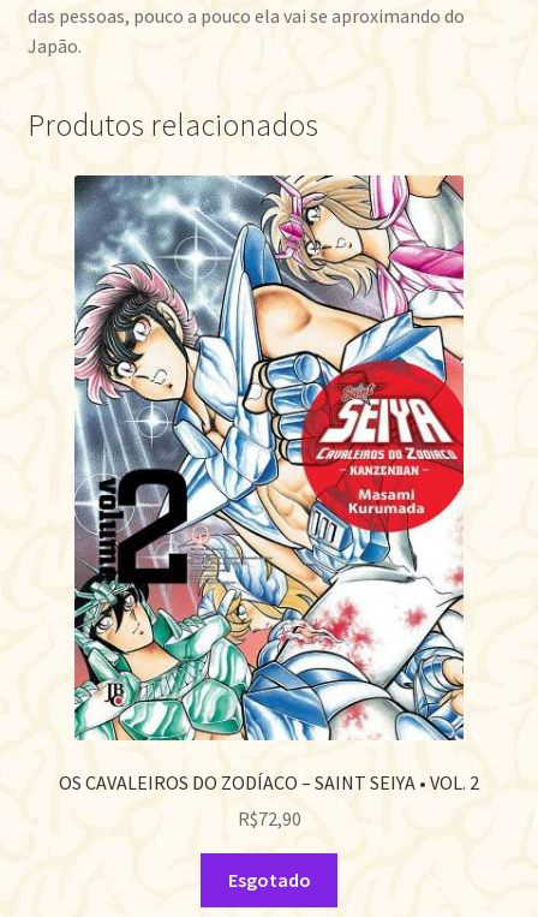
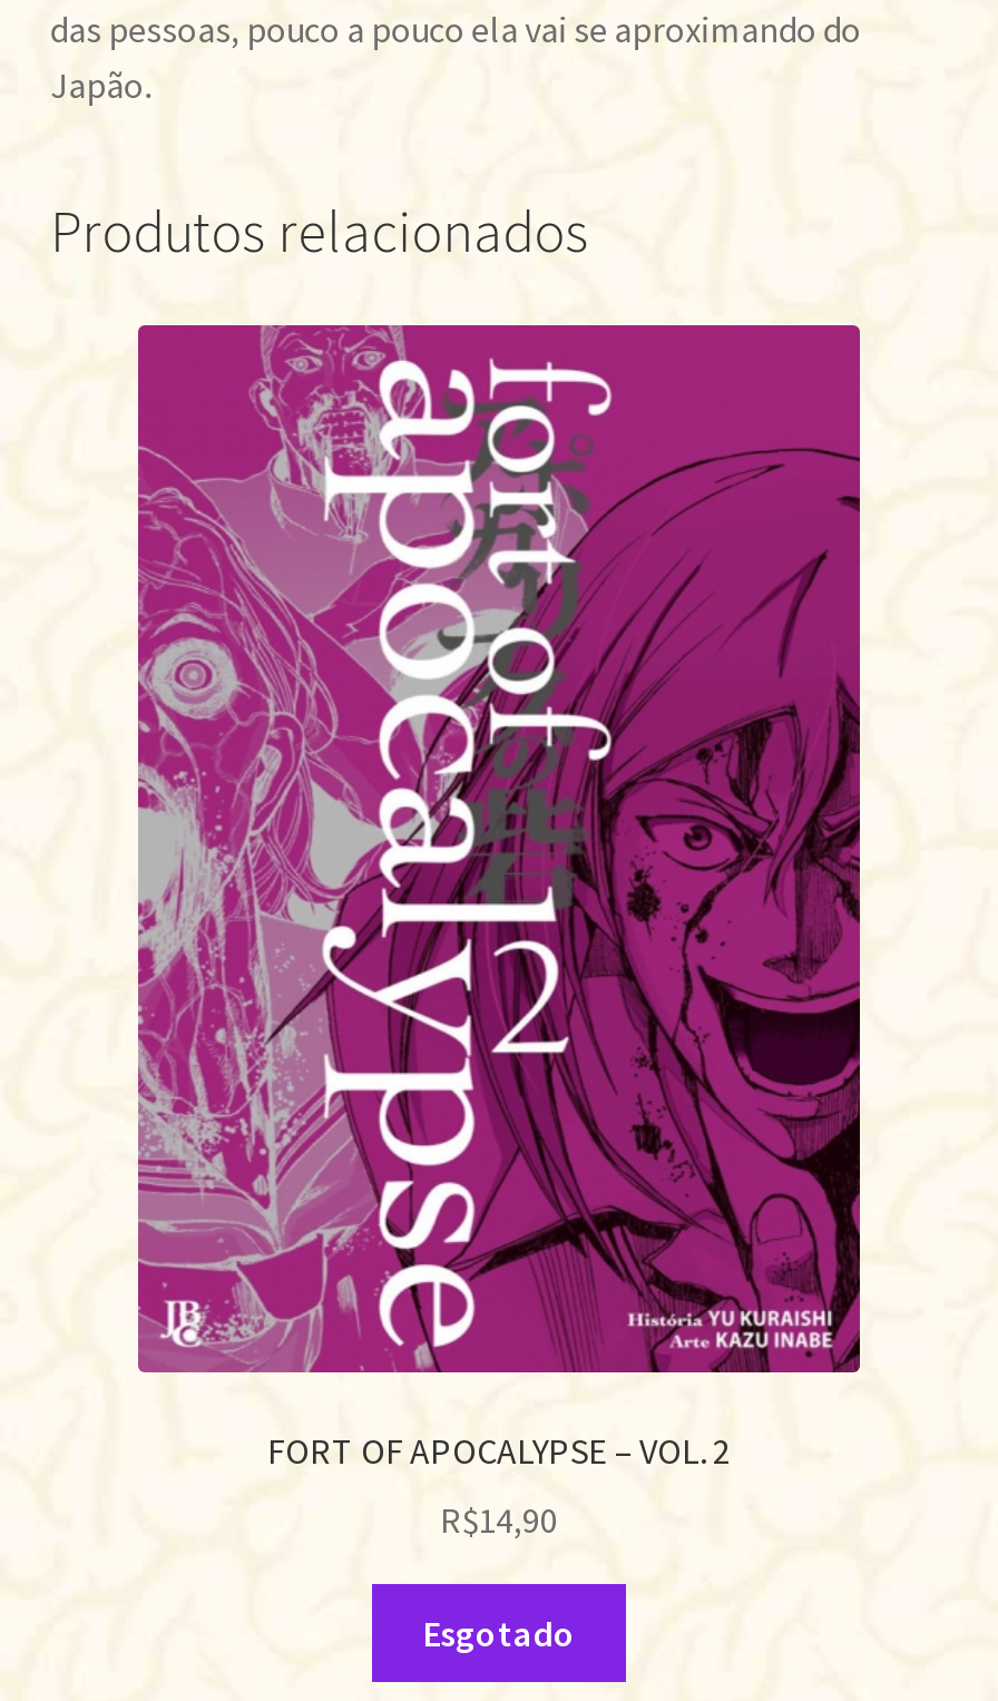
[59,174,479,794] [image] | OS CAVALEIROS DO ZODÍACO – SAINT SEIYA • VOL. 2 -> [136,323,862,1473] [image] | FORT OF APOCALYPSE – VOL. 2
[237,807,301,831] R$72,90 -> [440,1496,558,1541] R$14,90

